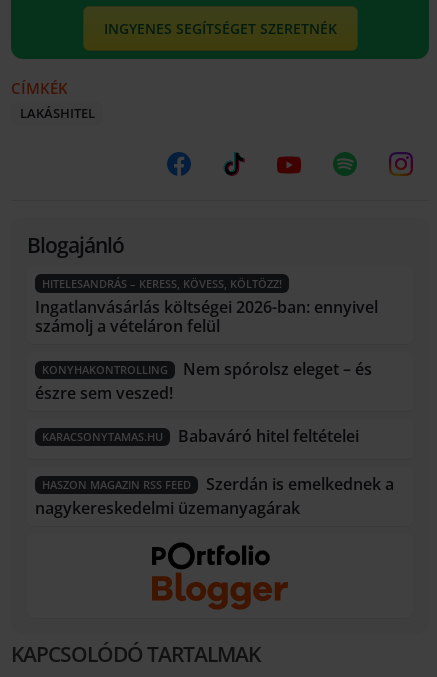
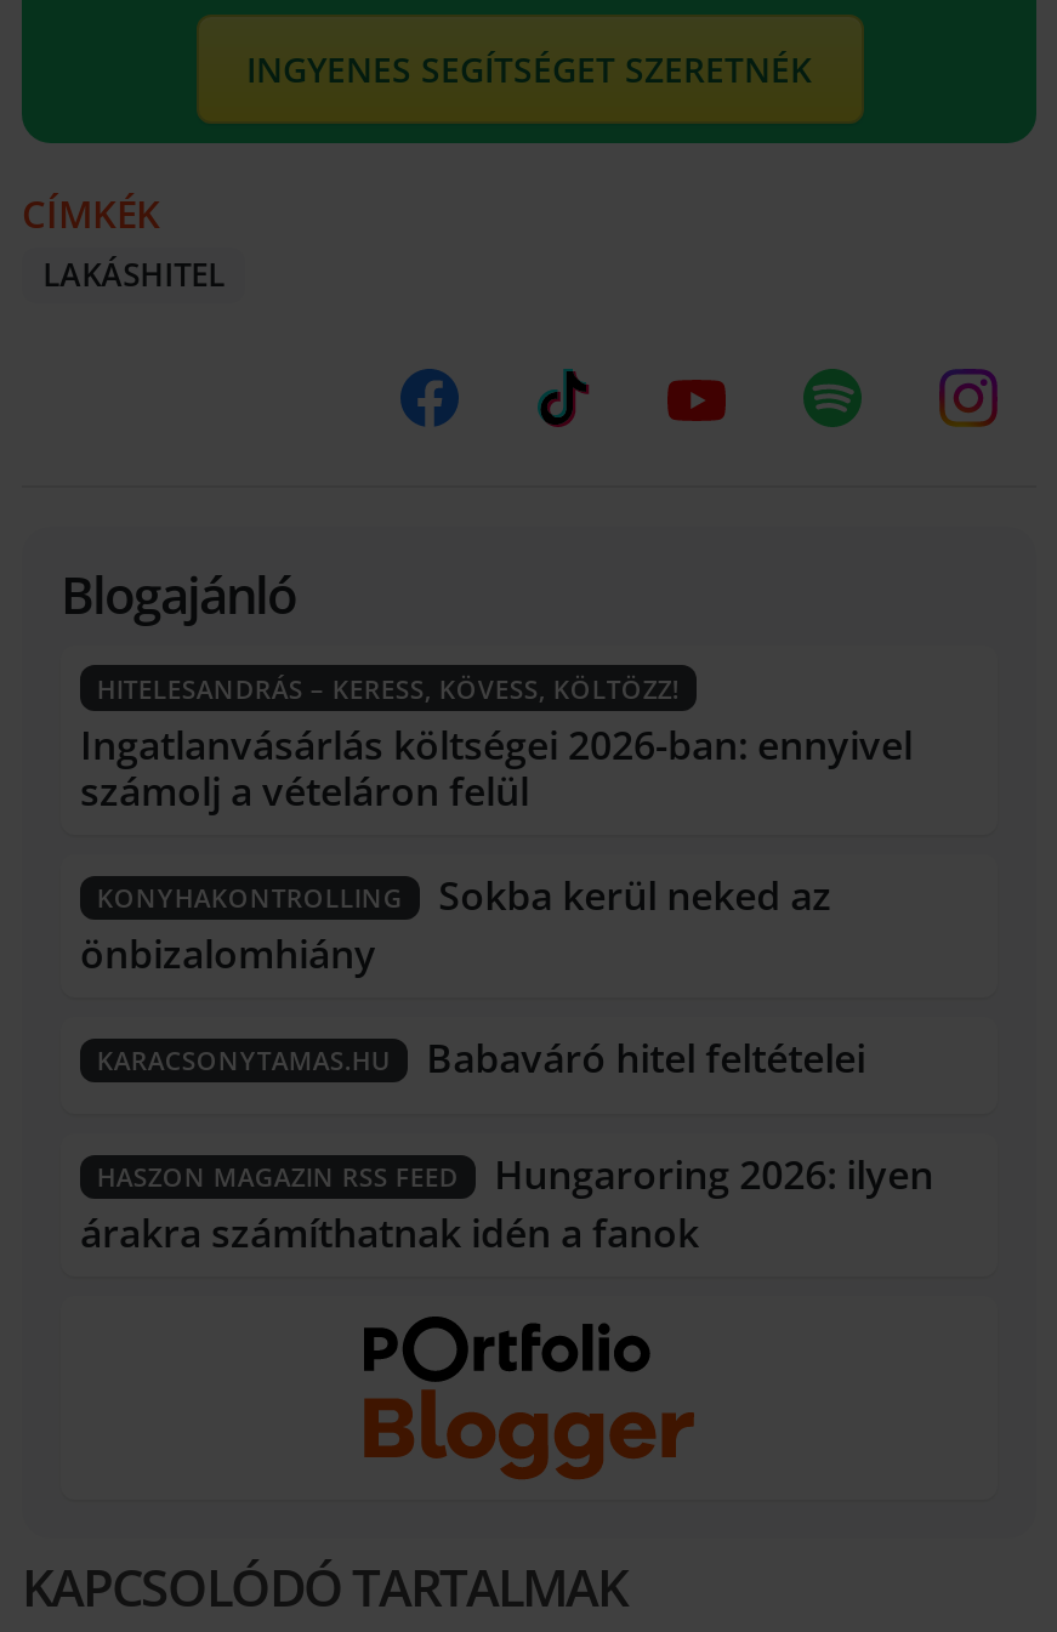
[35,358,372,404] Nem spórolsz eleget – és | észre sem veszed! -> [80,868,832,980] Sokba kerül neked az | önbizalomhiány
[35,473,394,519] Szerdán is emelkednek a | nagykereskedelmi üzemanyagárak -> [80,1148,933,1260] Hungaroring 2026: ilyen | árakra számíthatnak idén a fanok

